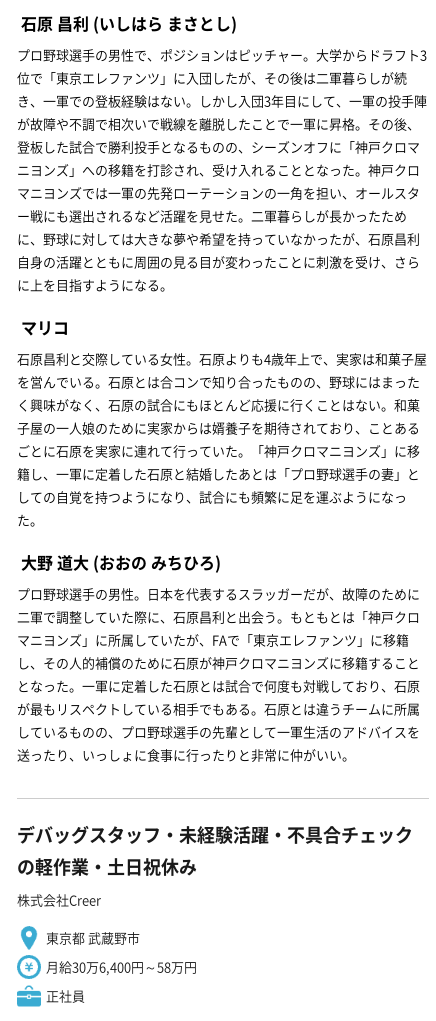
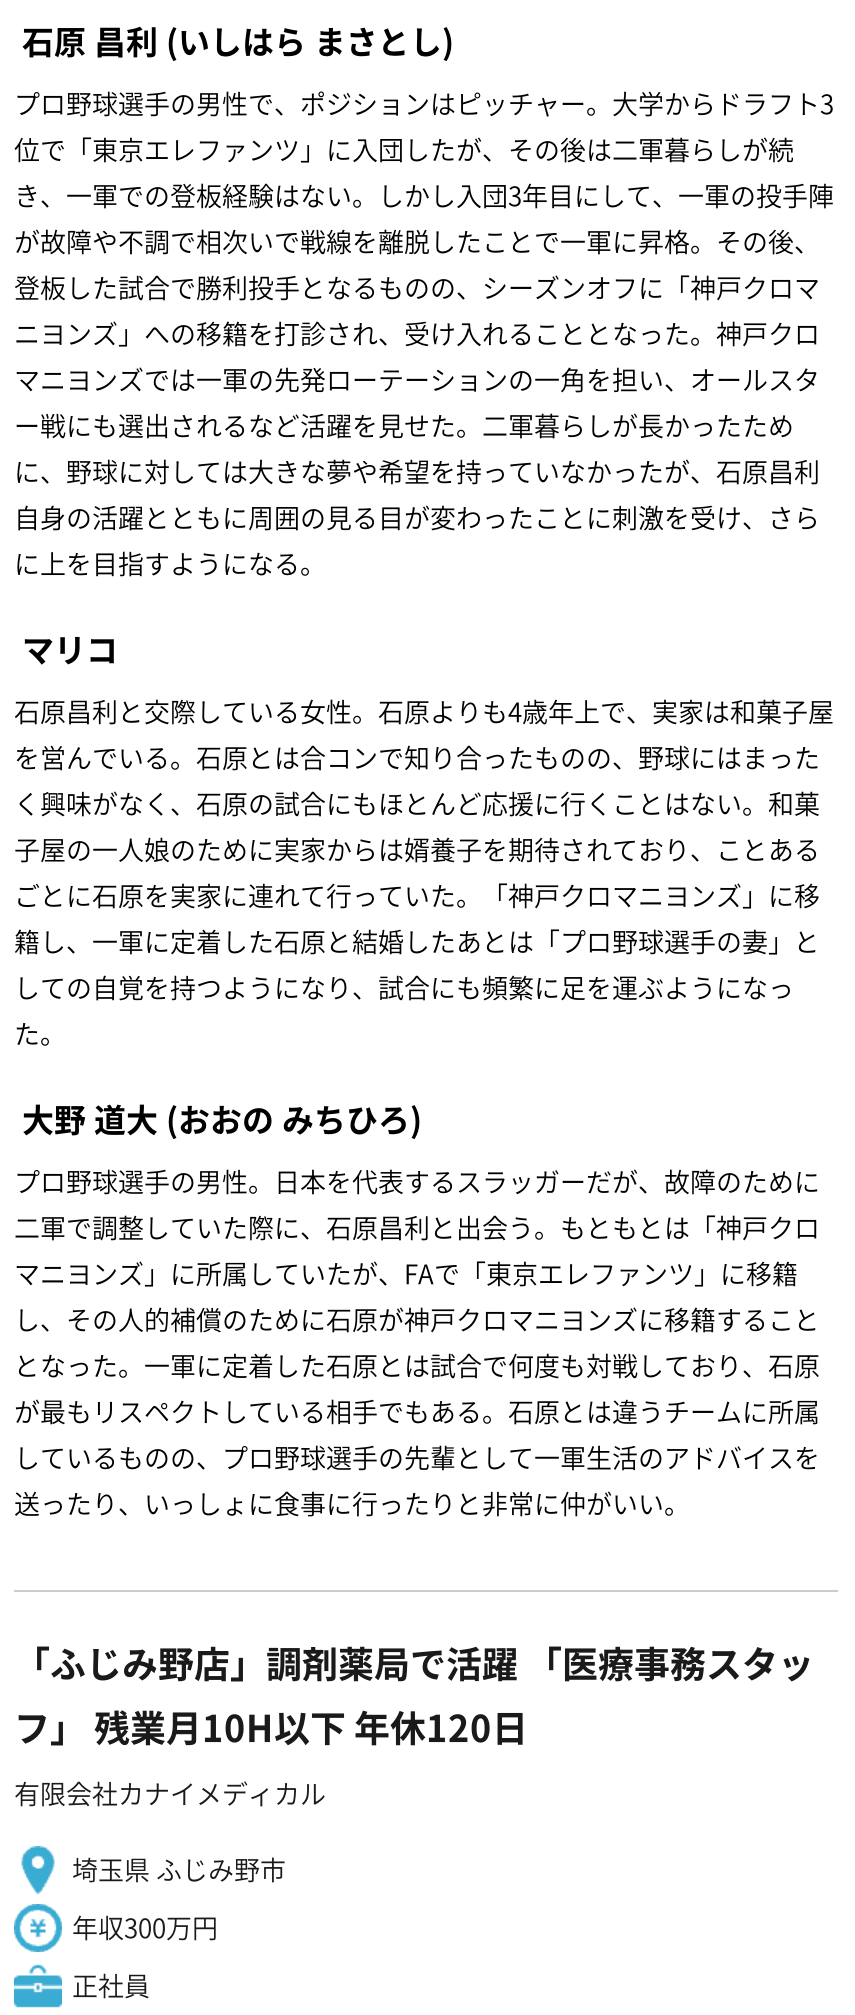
[17,820,413,908] デバッグスタッフ・未経験活躍・不具合チェック | の軽作業・土日祝休み | 株式会社Creer -> [14,1635,814,1811] 「ふじみ野店」調剤薬局で活躍 「医療事務スタッ | フ」 残業月10H以下 年休120日 | 有限会社カナイメディカル
[46,927,140,946] 東京都 武蔵野市 -> [72,1849,286,1887] 埼玉県 ふじみ野市
[46,956,197,975] 月給30万6,400円～58万円 -> [72,1907,218,1945] 年収300万円

